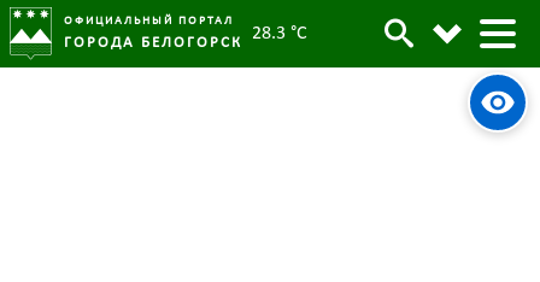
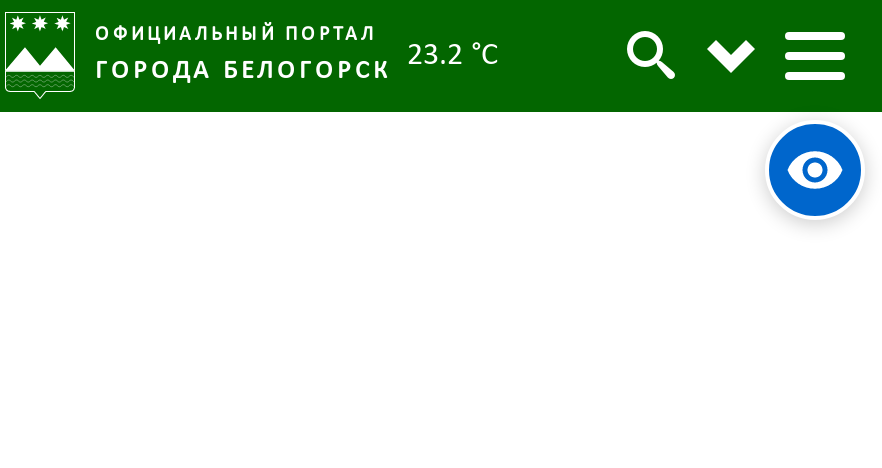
[64,24,307,51] ГОРОДА БЕЛОГОРСК 28.3 °C -> [95,40,499,85] ГОРОДА БЕЛОГОРСК 23.2 °C

